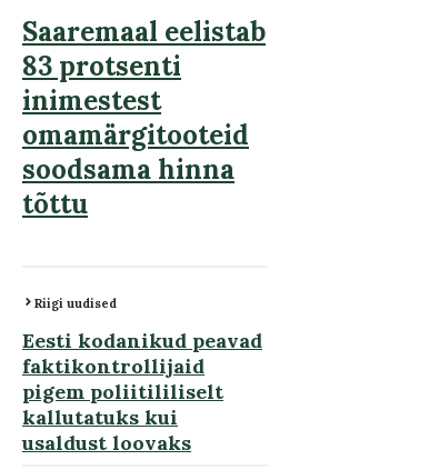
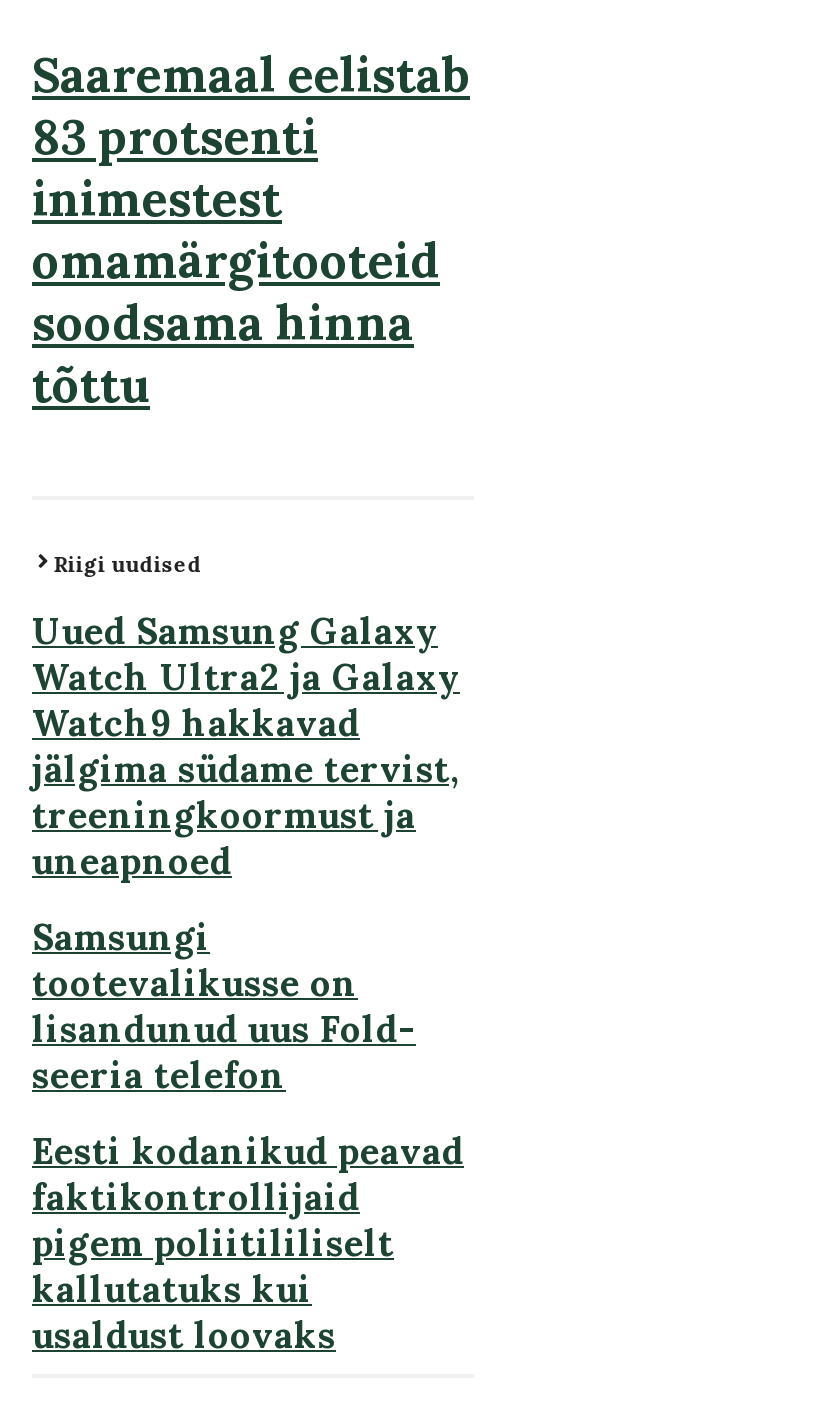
none -> [32,607,460,1097] Uued Samsung Galaxy | Watch Ultra2 ja Galaxy | Watch9 hakkavad | jälgima südame tervist, | treeningkoormust ja | uneapnoed | Samsungi | tootevalikusse on | lisandunud uus Fold- | seeria telefon

